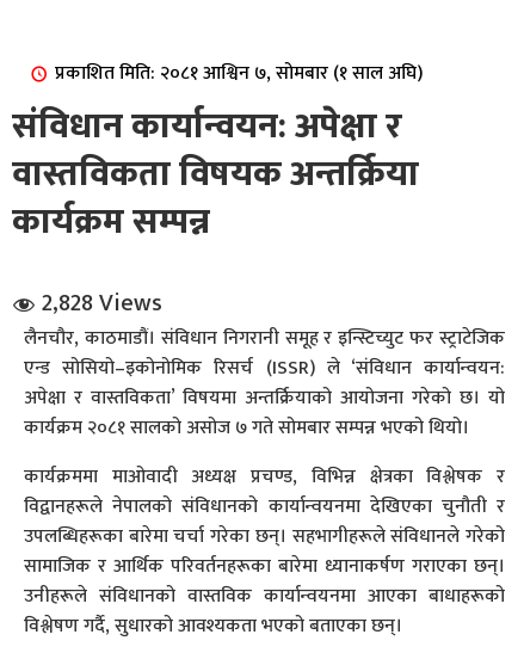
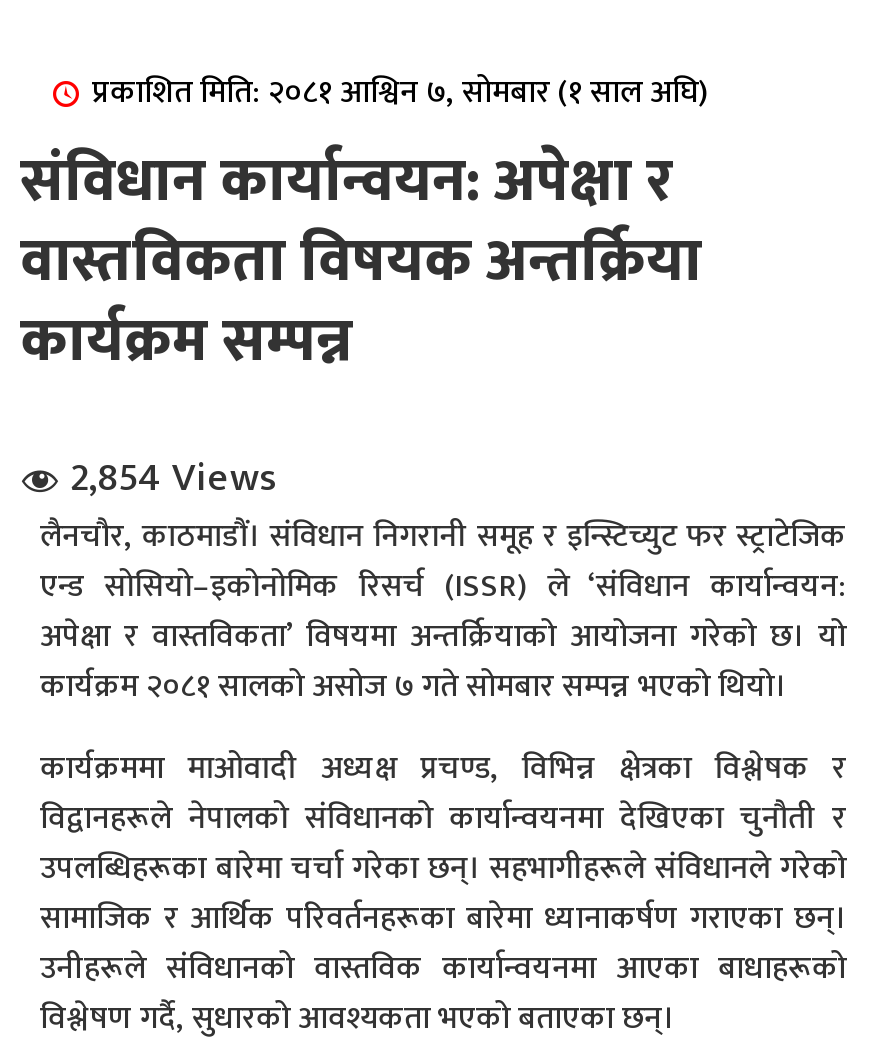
[36,283,162,324] 2,828 Views -> [60,444,278,512] 2,854 Views

